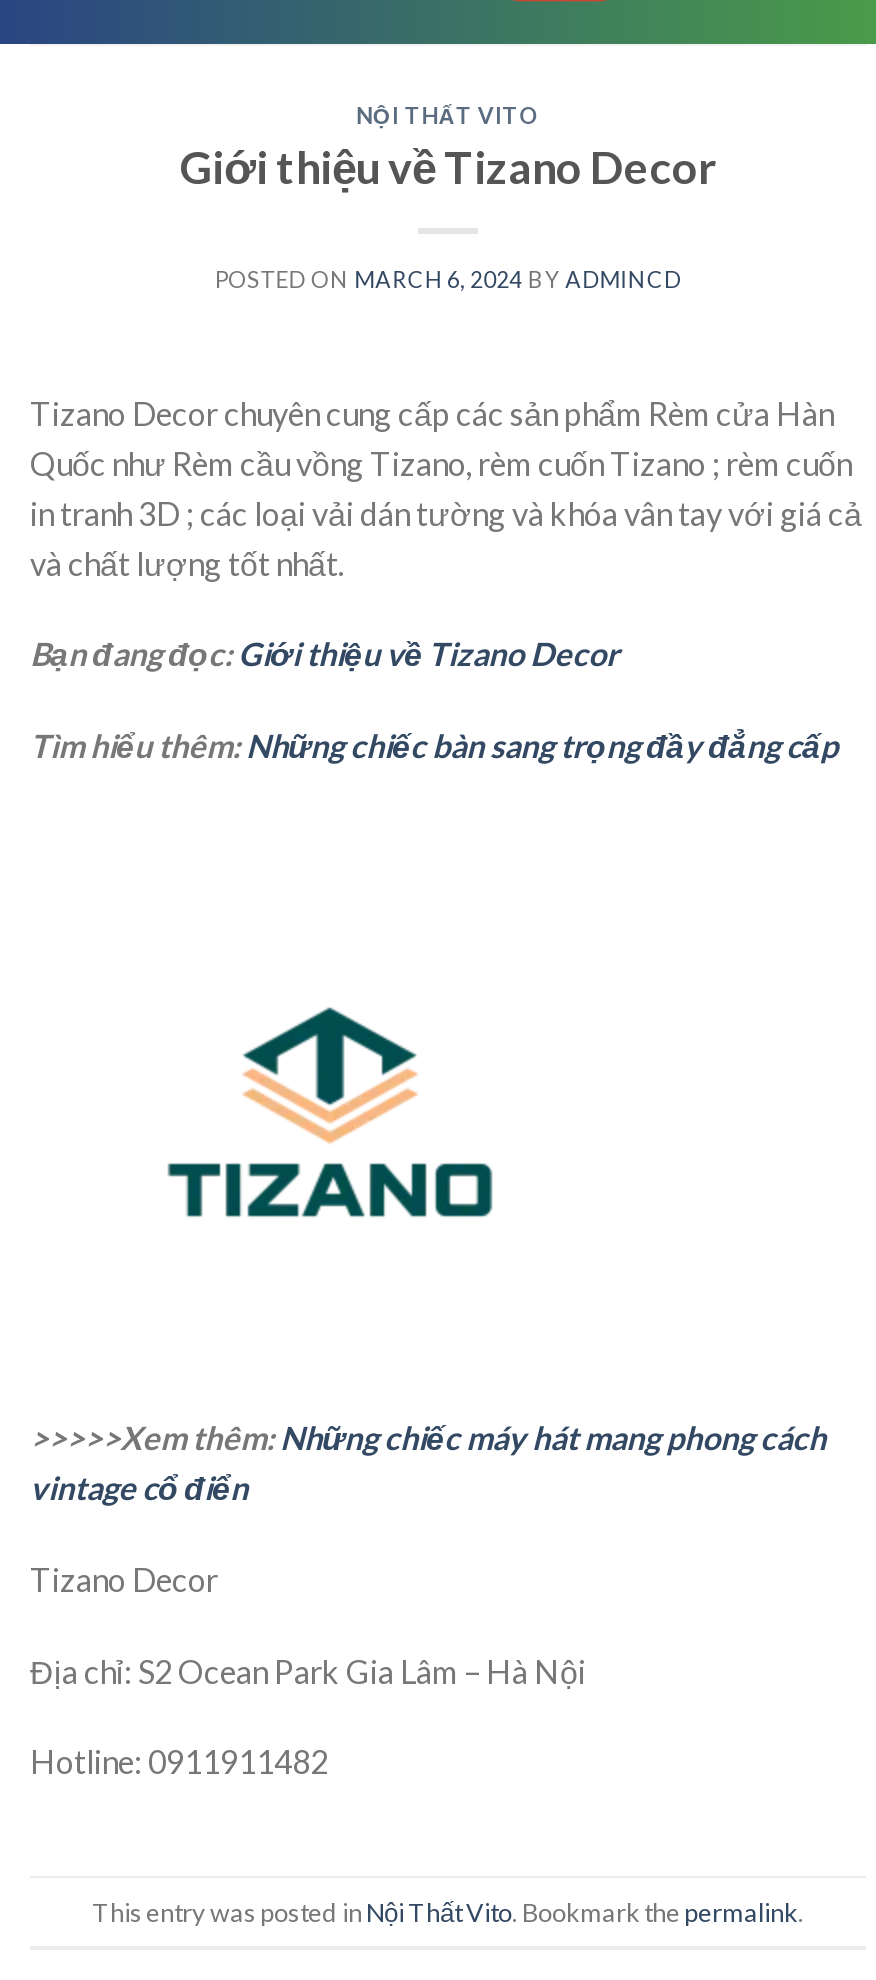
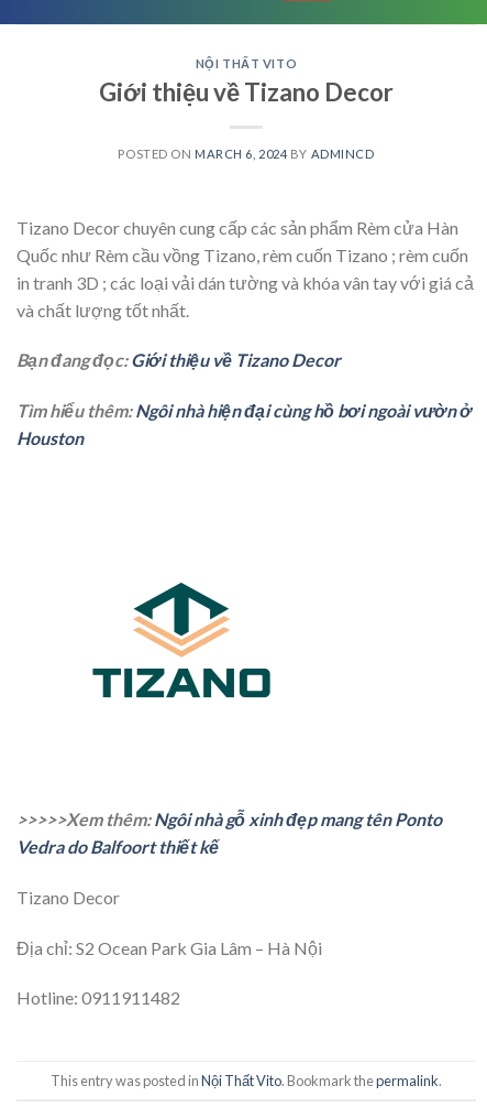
[30,726,838,764] Tìm hiểu thêm: Những chiếc bàn sang trọng đầy đẳng cấp -> [16,400,472,449] Tìm hiểu thêm:Ngôi nhà hiện đại cùng hồ bơi ngoài vườn ở | Houston
[30,1418,826,1506] >>>>>Xem thêm: Những chiếc máy hát mang phong cách | vintage cổ điển -> [16,808,442,857] >>>>>Xem thêm: Ngôi nhà gỗ xinh đẹp mang tên Ponto | Vedra do Balfoort thiết kế

